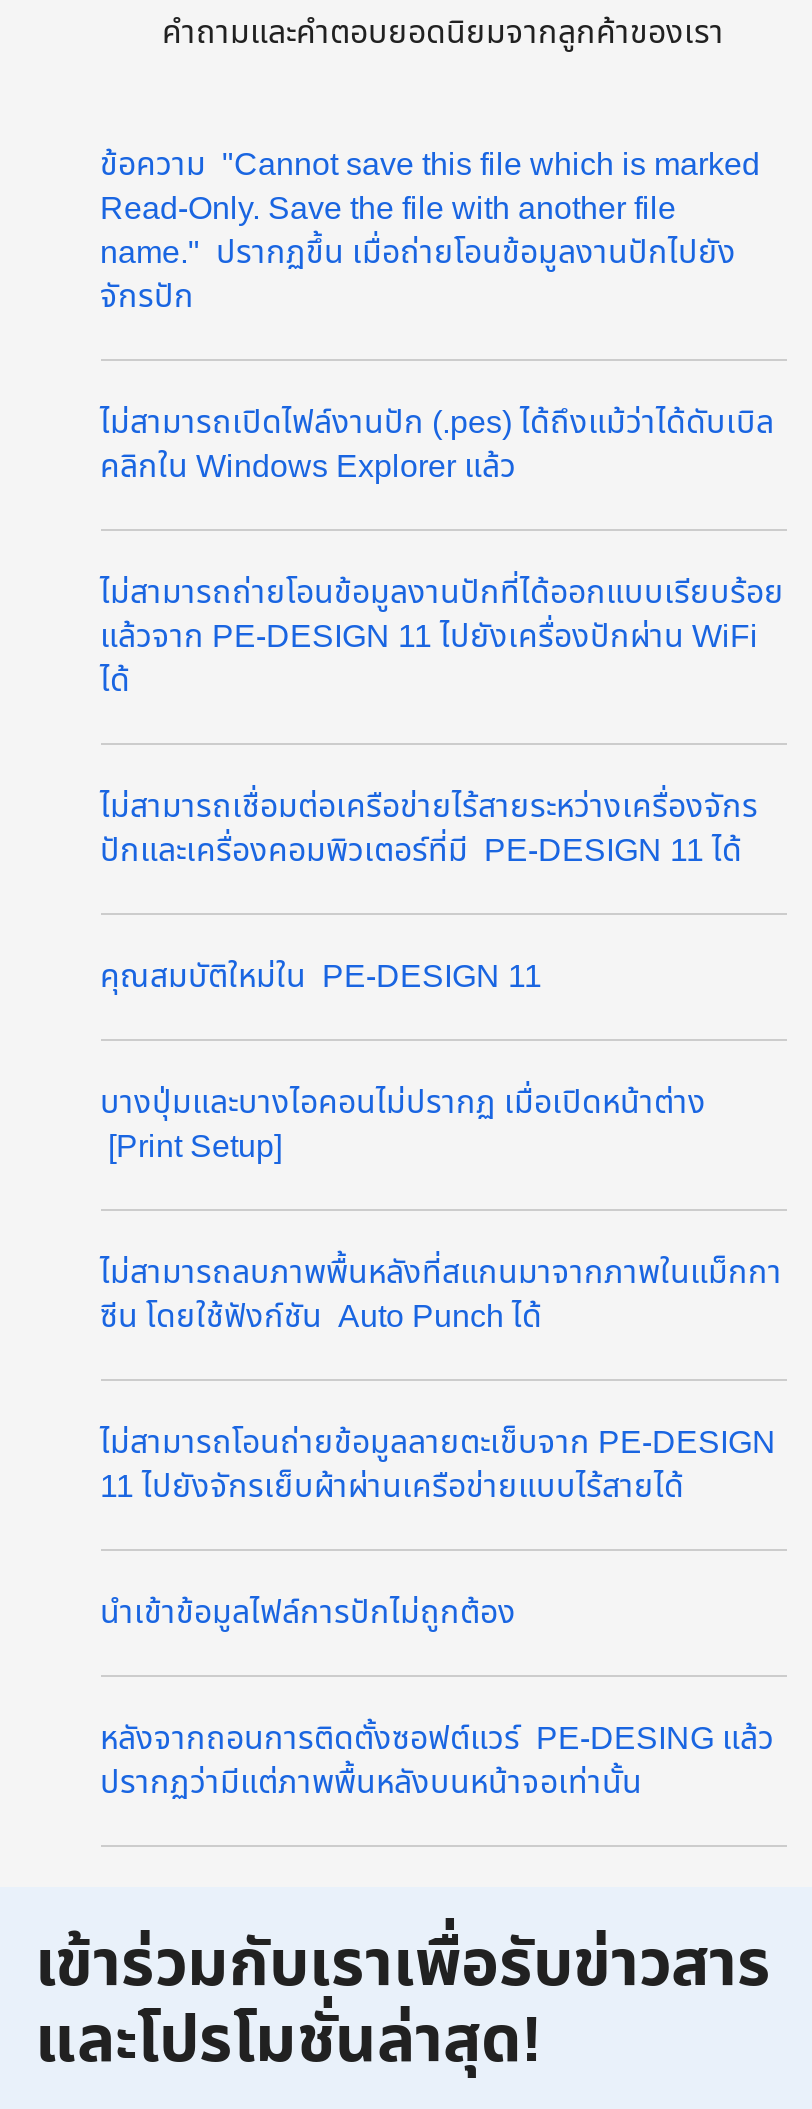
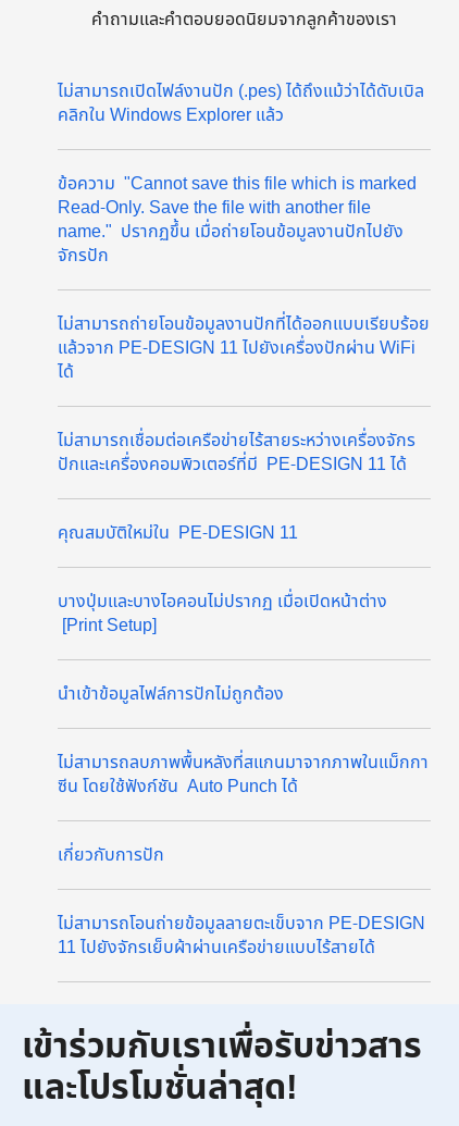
moved [100,141,760,321] -> [57,171,416,269]: ข้อความ "Cannot save this file which is marked | Read-Only. Save the file with another file | name." ปรากฏขึ้น เมื่อถ่ายโอนข้อมูลงานปักไปยัง | จักรปัก
moved [100,399,774,491] -> [57,78,424,128]: ไม่สามารถเปิดไฟล์งานปัก (.pes) ได้ถึงแม้ว่าได้ดับเบิล | คลิกใน Windows Explorer แล้ว
moved [100,1249,782,1341] -> [57,750,428,800]: ไม่สามารถลบภาพพื้นหลังที่สแกนมาจากภาพในแม็กกา | ซีน โดยใช้ฟังก์ชัน Auto Punch ได้
none -> [57,842,164,868] เกี่ยวกับการปัก
moved [100,1419,776,1511] -> [57,911,425,961]: ไม่สามารถโอนถ่ายข้อมูลลายตะเข็บจาก PE-DESIGN | 11 ไปยังจักรเย็บผ้าผ่านเครือข่ายแบบไร้สายได้
moved [100,1589,540,1637] -> [57,681,296,707]: นำเข้าข้อมูลไฟล์การปักไม่ถูกต้อง
[100,1715,774,1807] หลังจากถอนการติดตั้งซอฟต์แวร์ PE-DESING แล้ว | ปรากฏว่ามีแต่ภาพพื้นหลังบนหน้าจอเท่านั้น -> none

